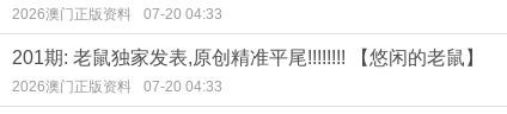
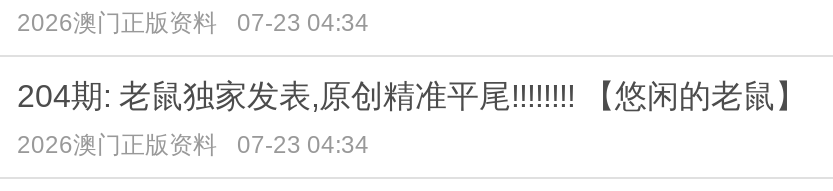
[12,6,222,23] 2026澳门正版资料 07-20 04:33 -> [17,9,369,37] 2026澳门正版资料 07-23 04:34
[12,47,484,68] 201期: 老鼠独家发表,原创精准平尾!!!!!!!! 【悠闲的老鼠】 -> [17,79,807,113] 204期: 老鼠独家发表,原创精准平尾!!!!!!!! 【悠闲的老鼠】
[12,78,222,95] 2026澳门正版资料 07-20 04:33 -> [17,131,369,159] 2026澳门正版资料 07-23 04:34

